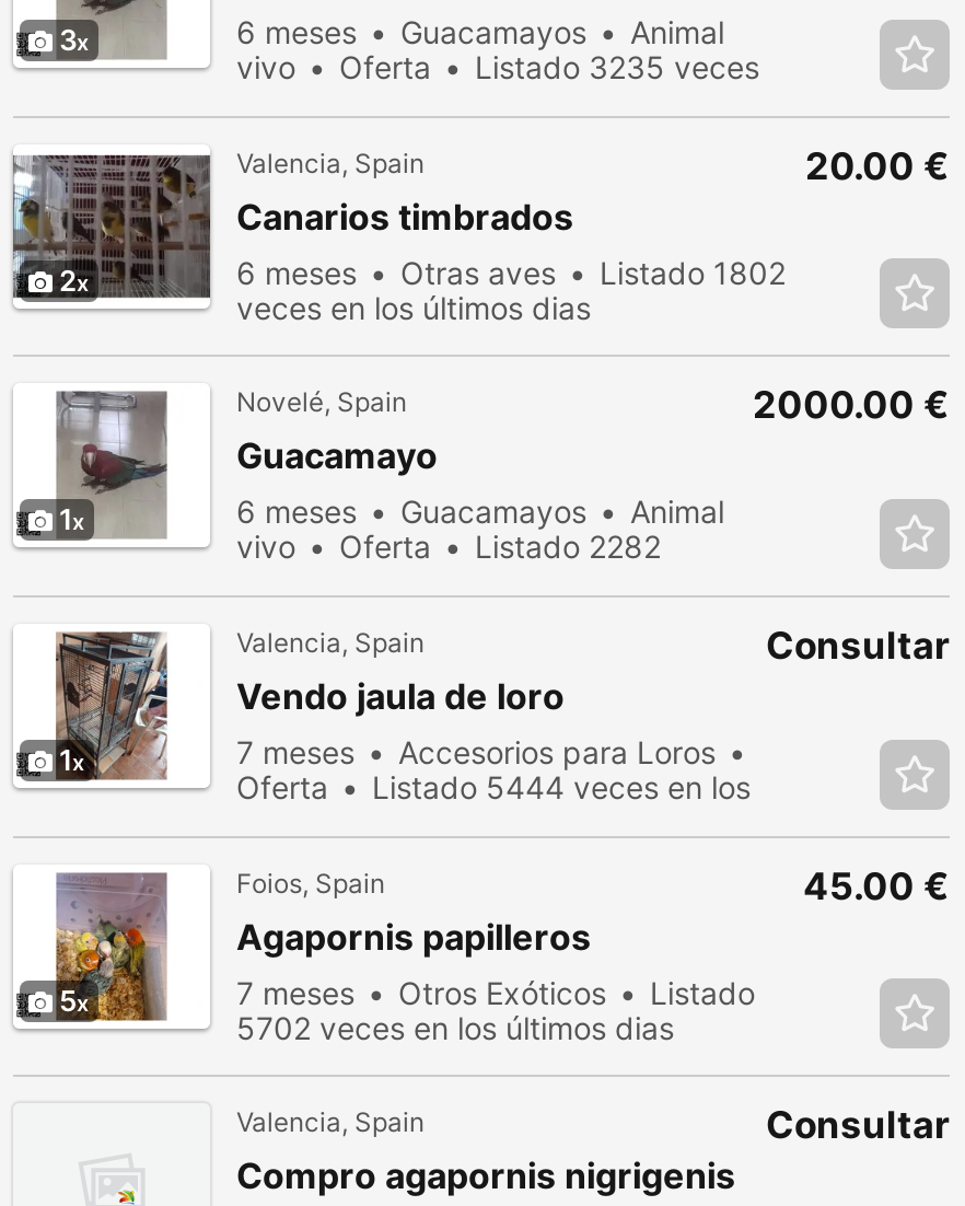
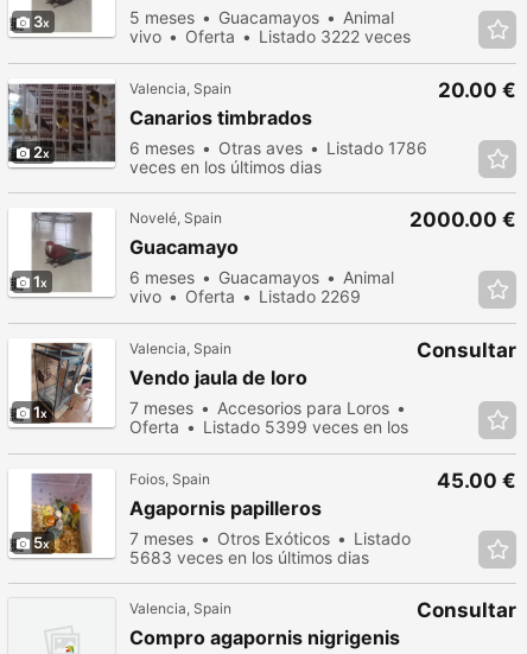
[236,12,724,49] 6 meses Guacamayos Animal -> [129,7,394,27] 5 meses Guacamayos Animal
[475,47,759,84] Listado 3235 veces -> [259,26,411,46] Listado 3222 veces
[236,253,786,290] 6 meses Otras aves Listado 1802 -> [129,137,427,157] 6 meses Otras aves Listado 1786
[236,526,661,564] vivo Oferta Listado 2282 -> [129,285,361,306] vivo Oferta Listado 2269
[372,767,751,804] Listado 5444 veces en los -> [203,416,408,436] Listado 5399 veces en los
[236,1008,674,1045] 5702 veces en los últimos dias -> [129,547,369,567] 5683 veces en los últimos dias

